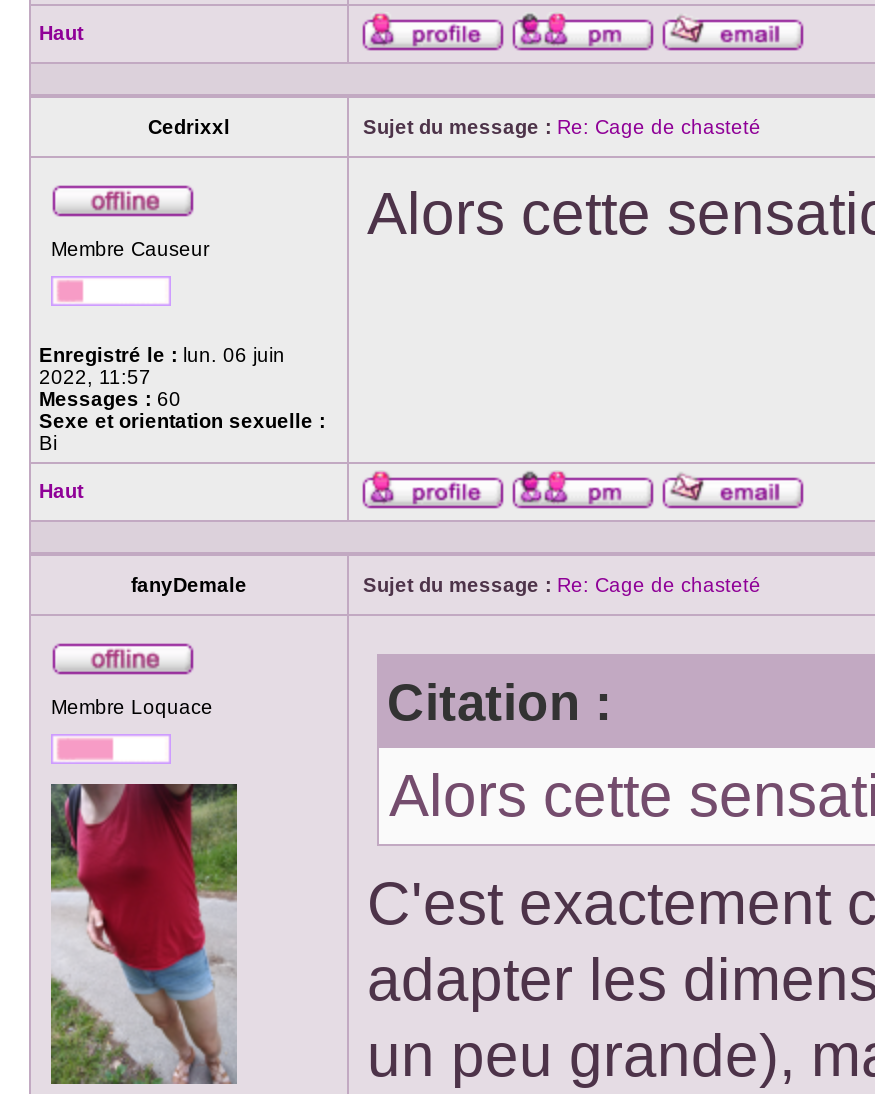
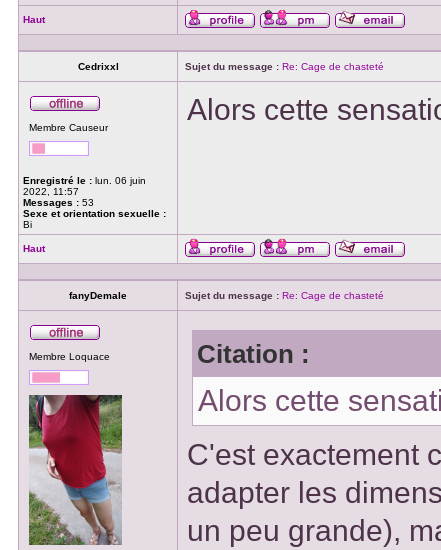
[39,388,181,410] Messages : 60 -> [23,197,94,208] Messages : 53

